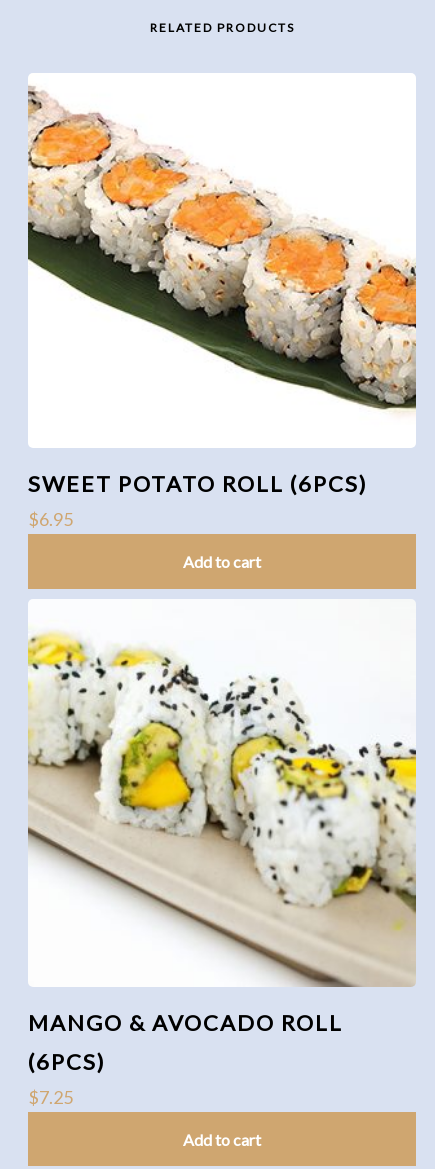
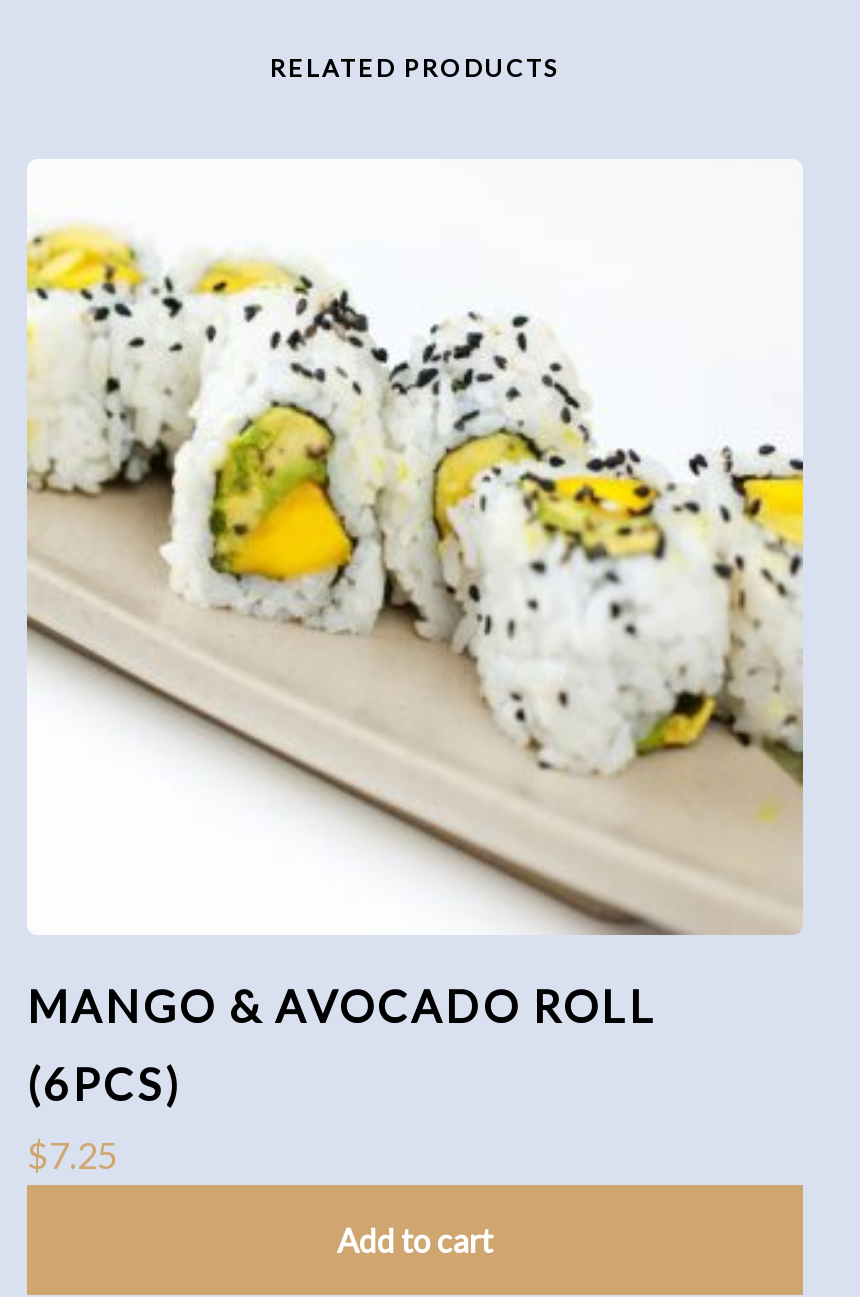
[27,86,417,571] [image] | SWEET POTATO ROLL (6PCS) | $6.95 | Add to cart -> none

